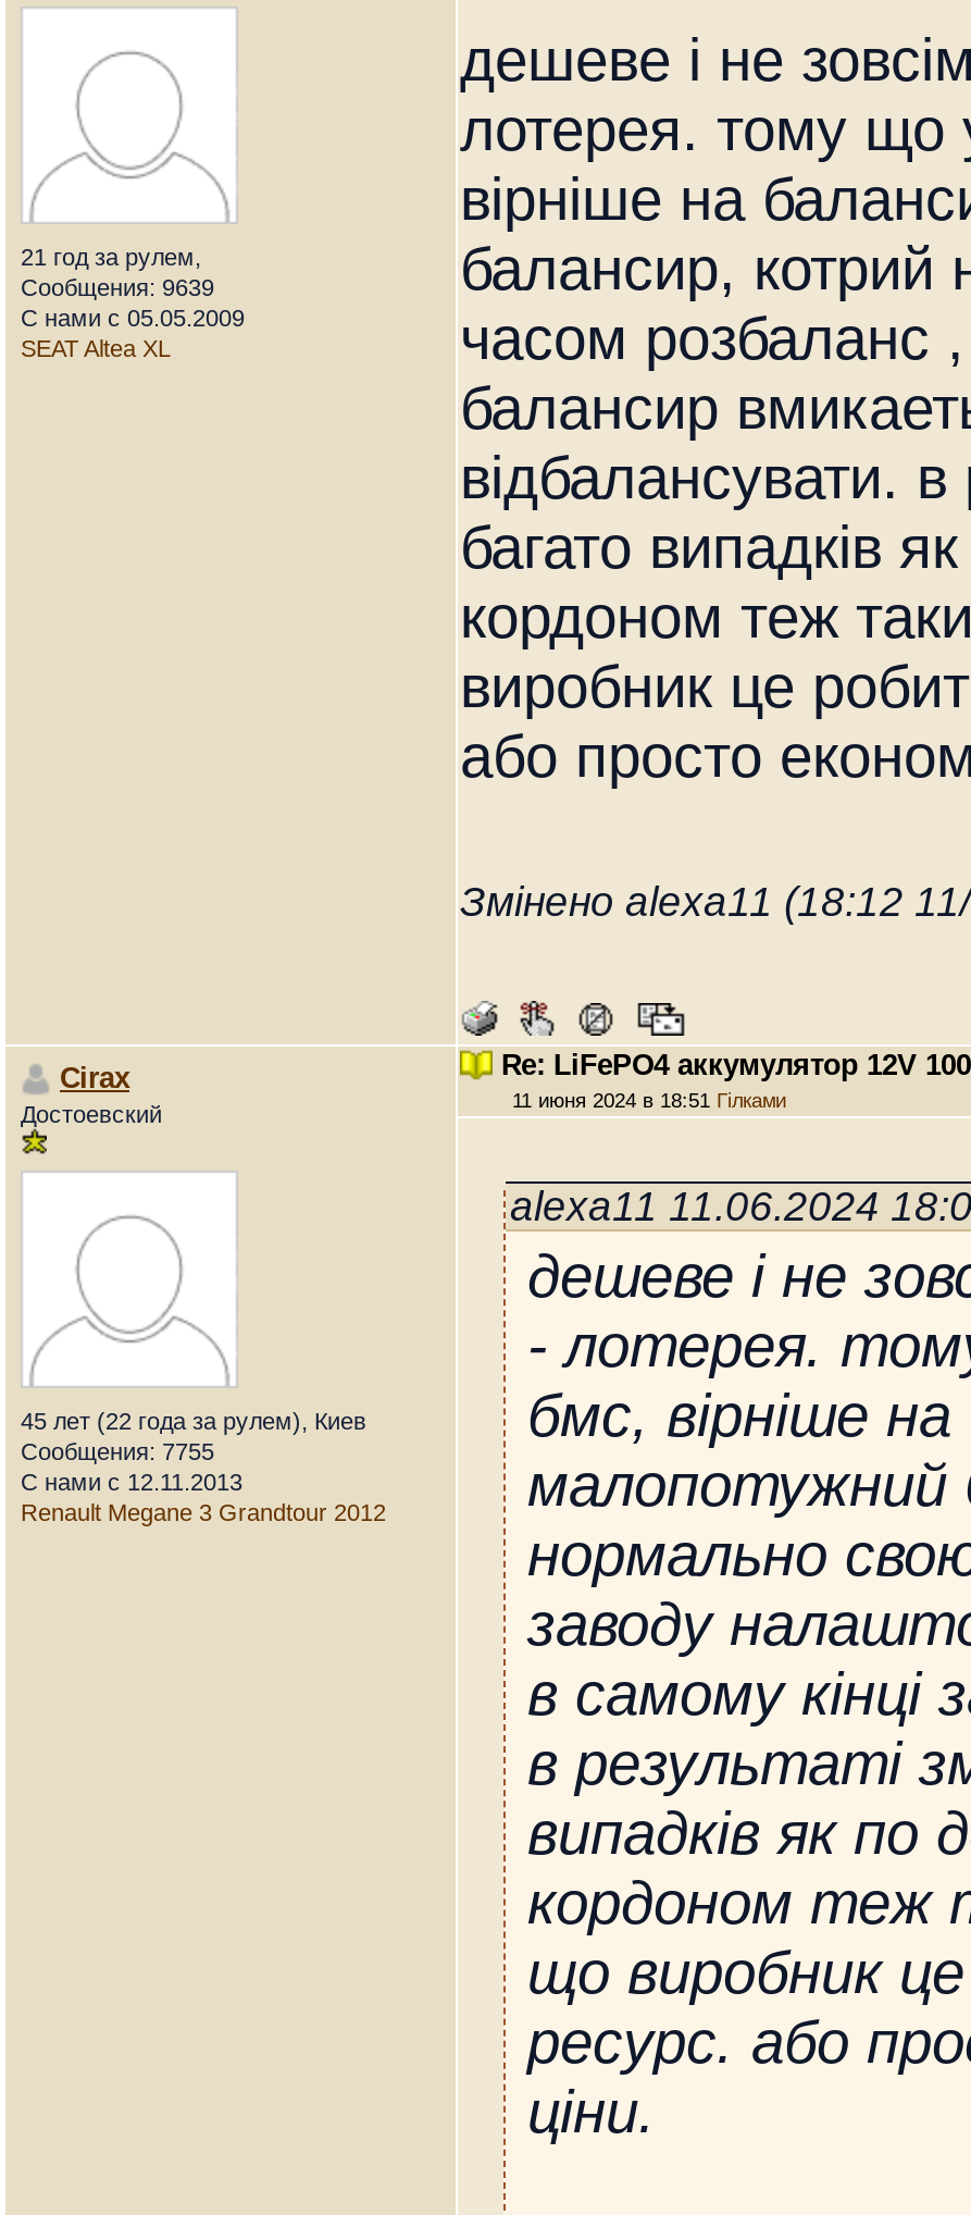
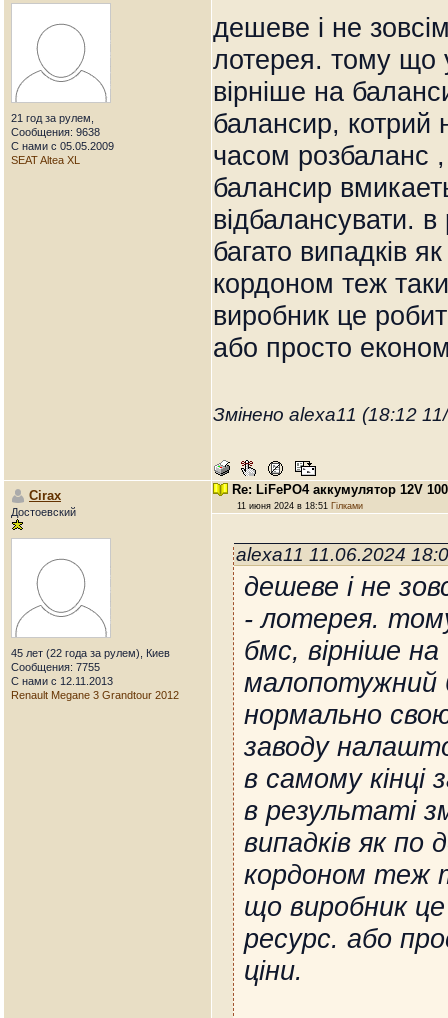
[21,274,214,300] Сообщения: 9639 -> [11,126,100,138] Сообщения: 9638

